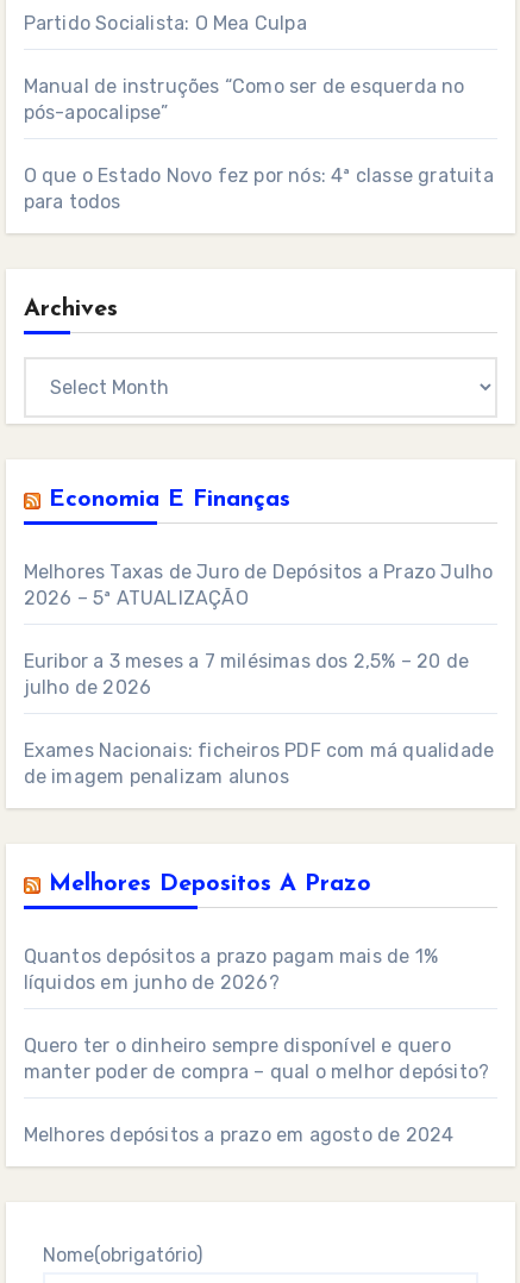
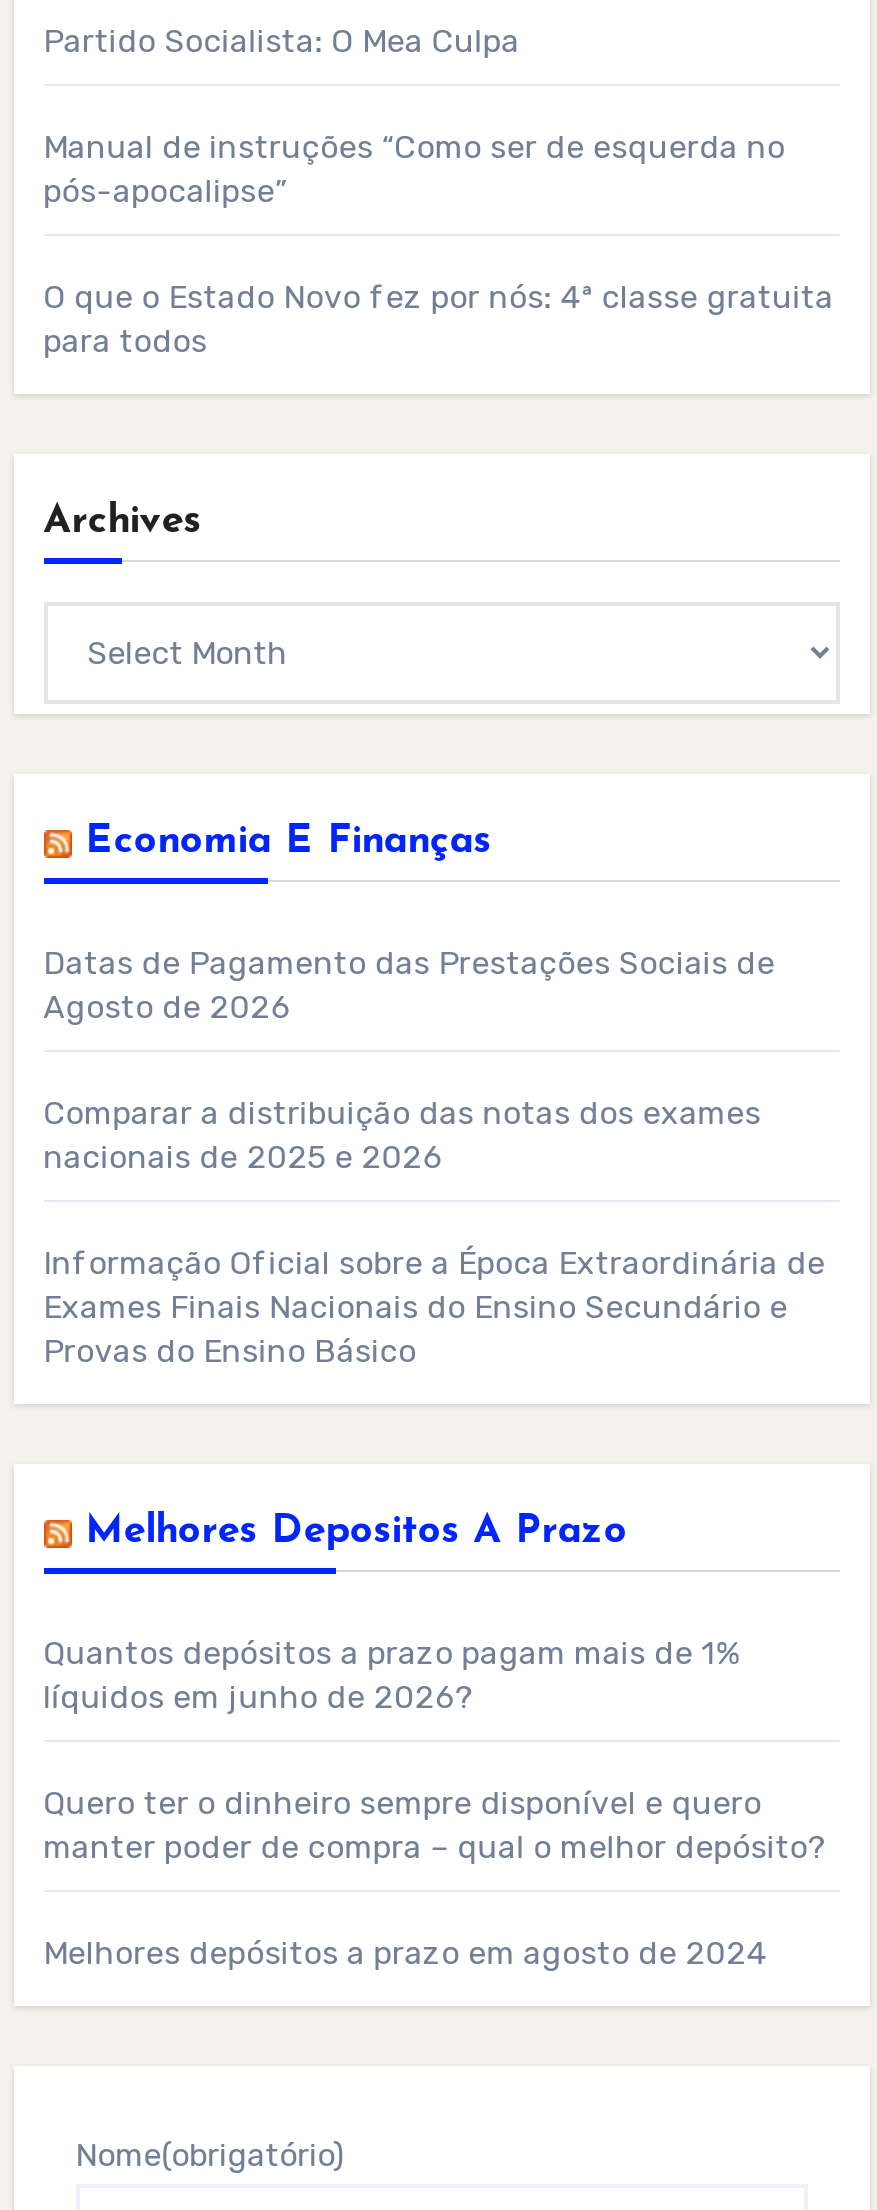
[23,560,493,609] Melhores Taxas de Juro de Depósitos a Prazo Julho | 2026 – 5ª ATUALIZAÇÃO -> [43,943,775,1025] Datas de Pagamento das Prestações Sociais de | Agosto de 2026
[23,649,469,698] Euribor a 3 meses a 7 milésimas dos 2,5% – 20 de | julho de 2026 -> [43,1093,761,1175] Comparar a distribuição das notas dos exames | nacionais de 2025 e 2026
[23,739,494,788] Exames Nacionais: ficheiros PDF com má qualidade | de imagem penalizam alunos -> [43,1243,825,1369] Informação Oficial sobre a Época Extraordinária de | Exames Finais Nacionais do Ensino Secundário e | Provas do Ensino Básico

